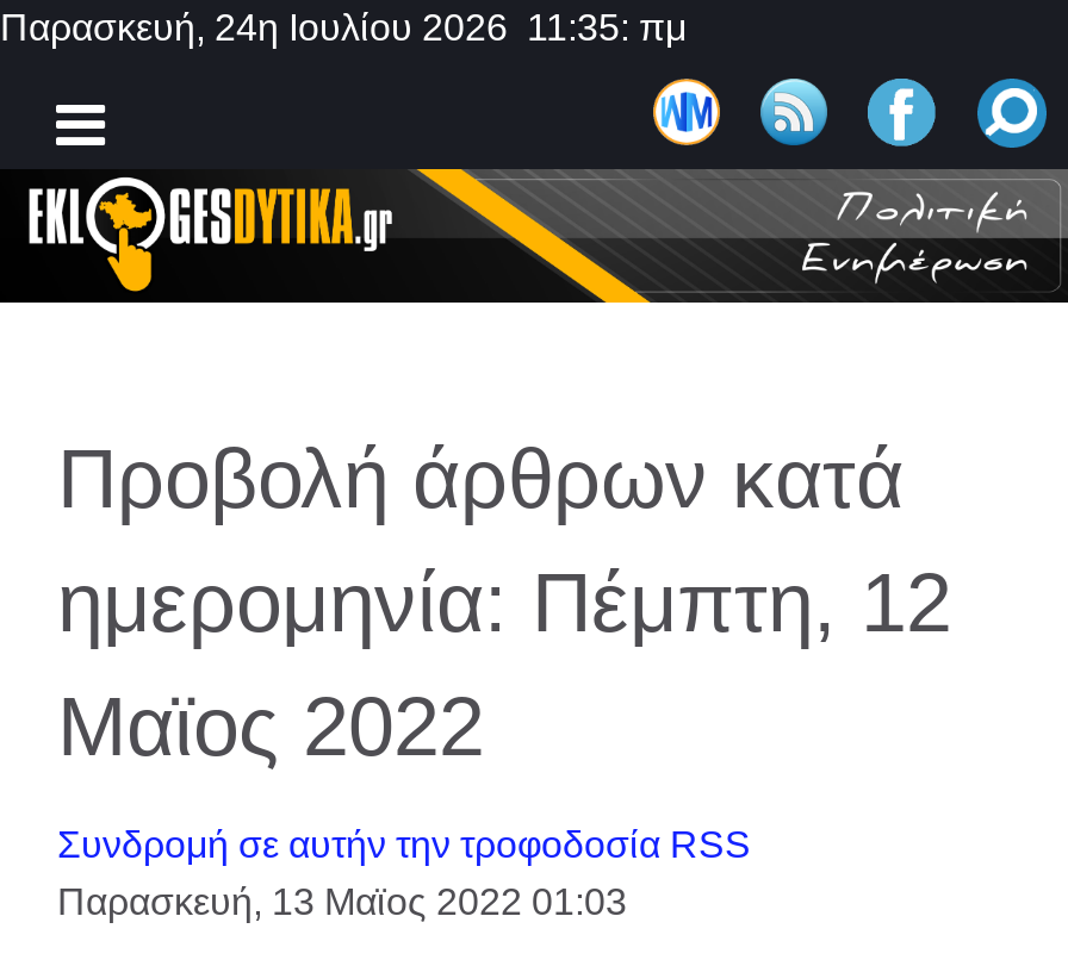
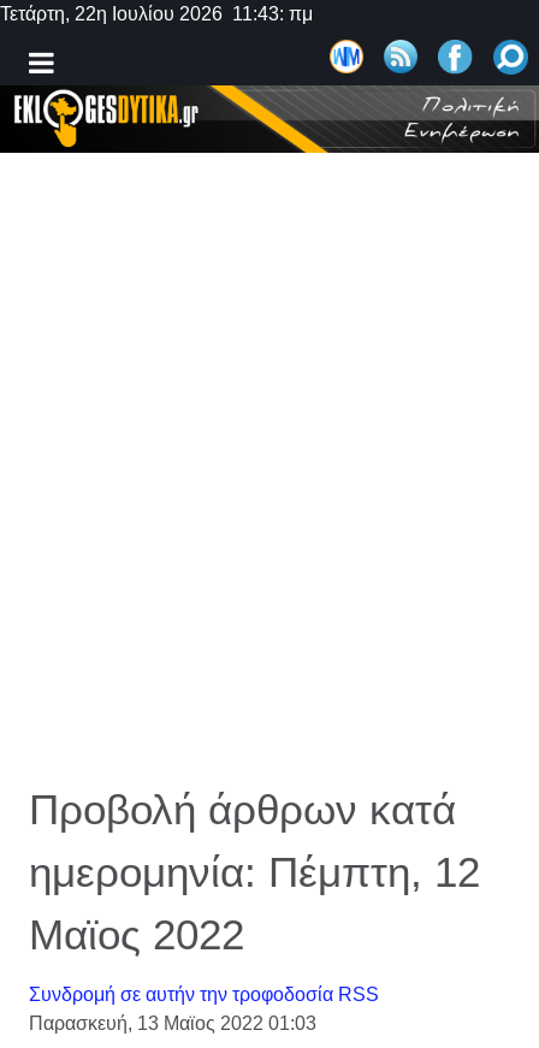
[0,7,687,48] Παρασκευή, 24η Ιουλίου 2026 11:35: πμ -> [0,4,313,24] Τετάρτη, 22η Ιουλίου 2026 11:43: πμ

